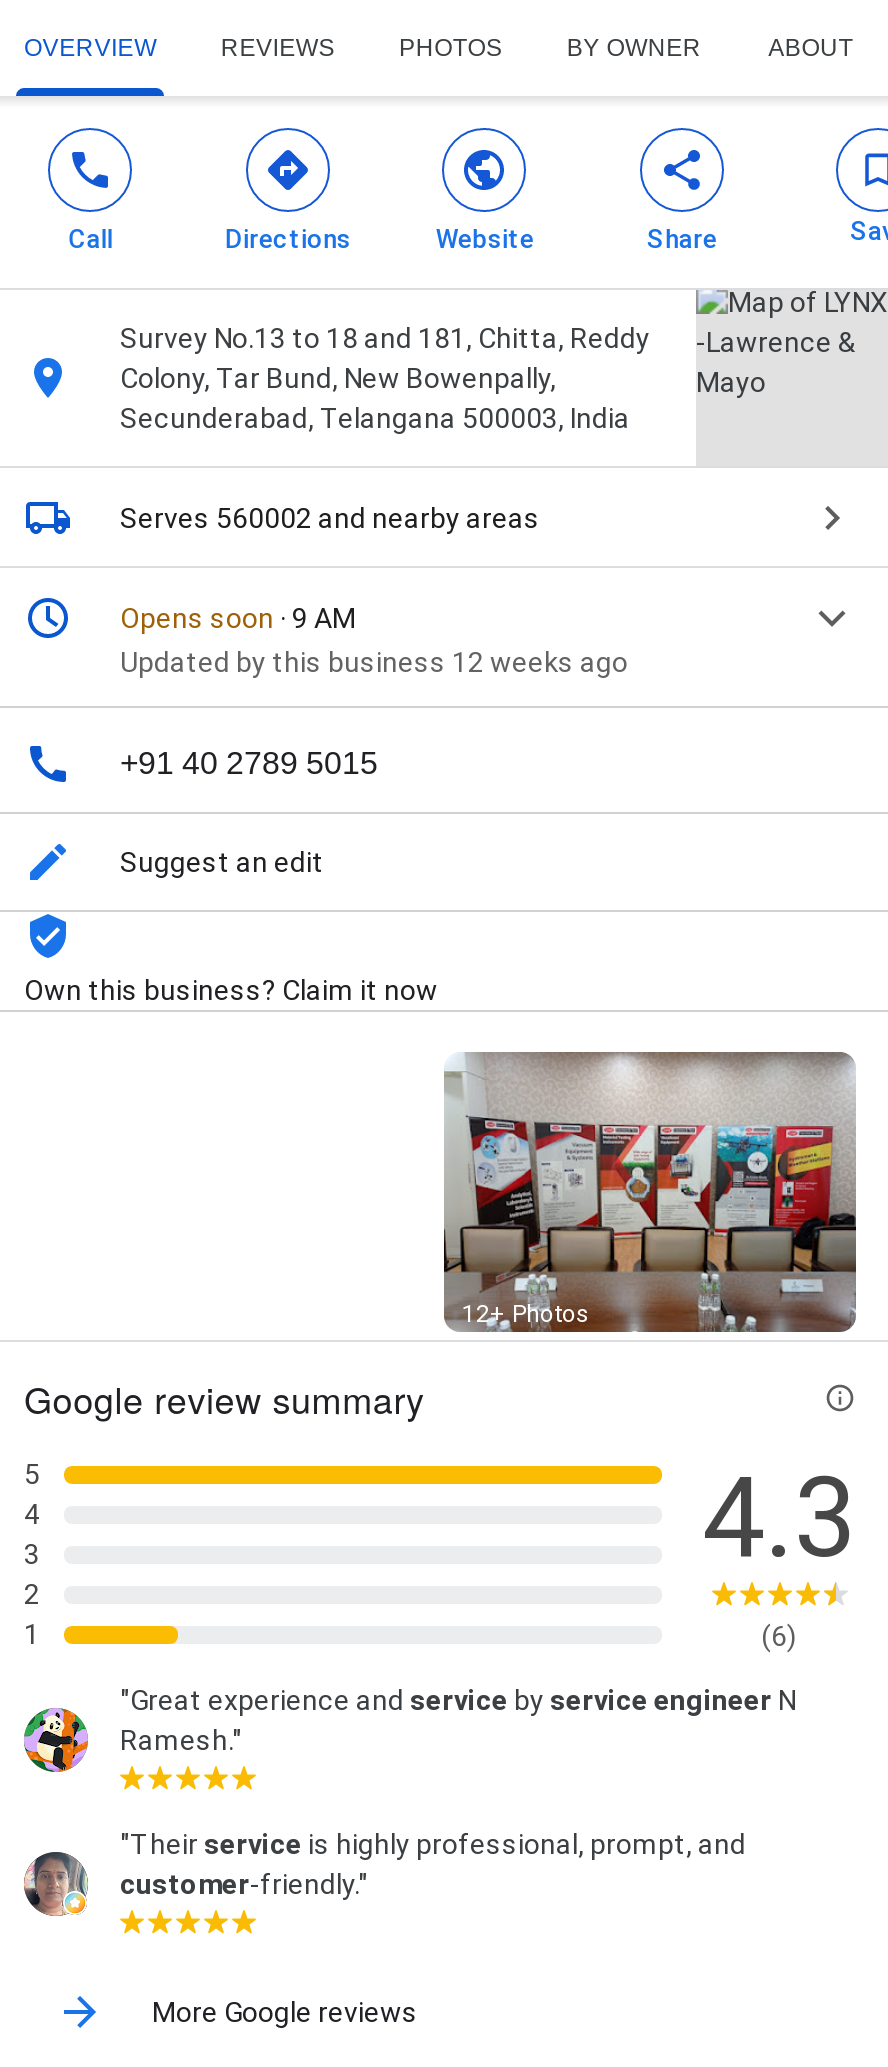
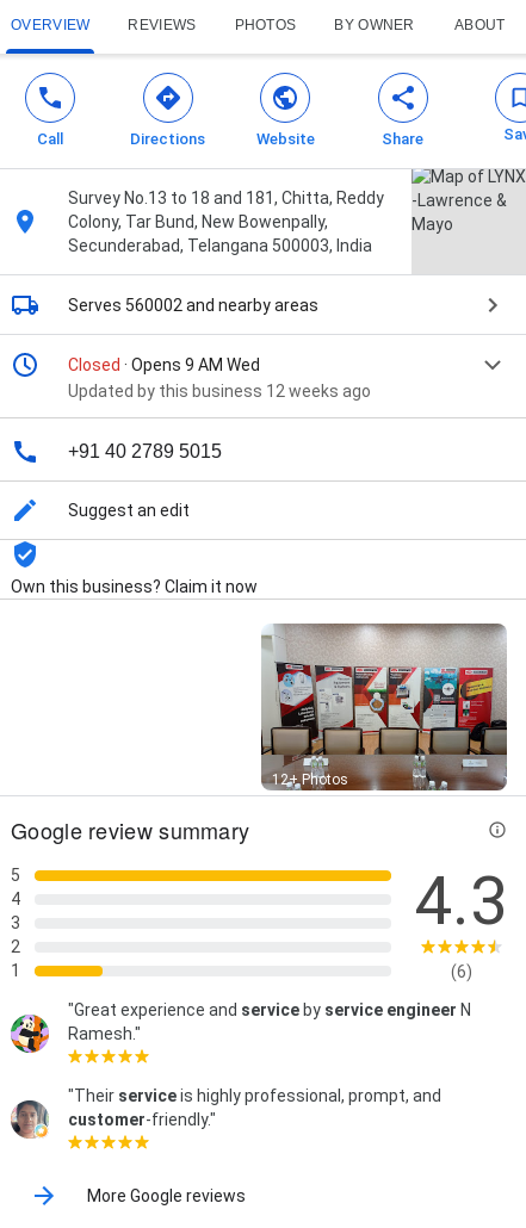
[120,602,356,634] Opens soon · 9 AM -> [68,356,260,375] Closed · Opens 9 AM Wed

